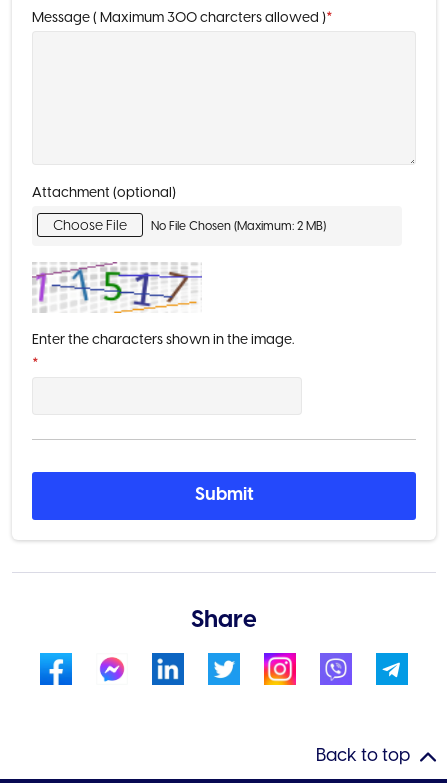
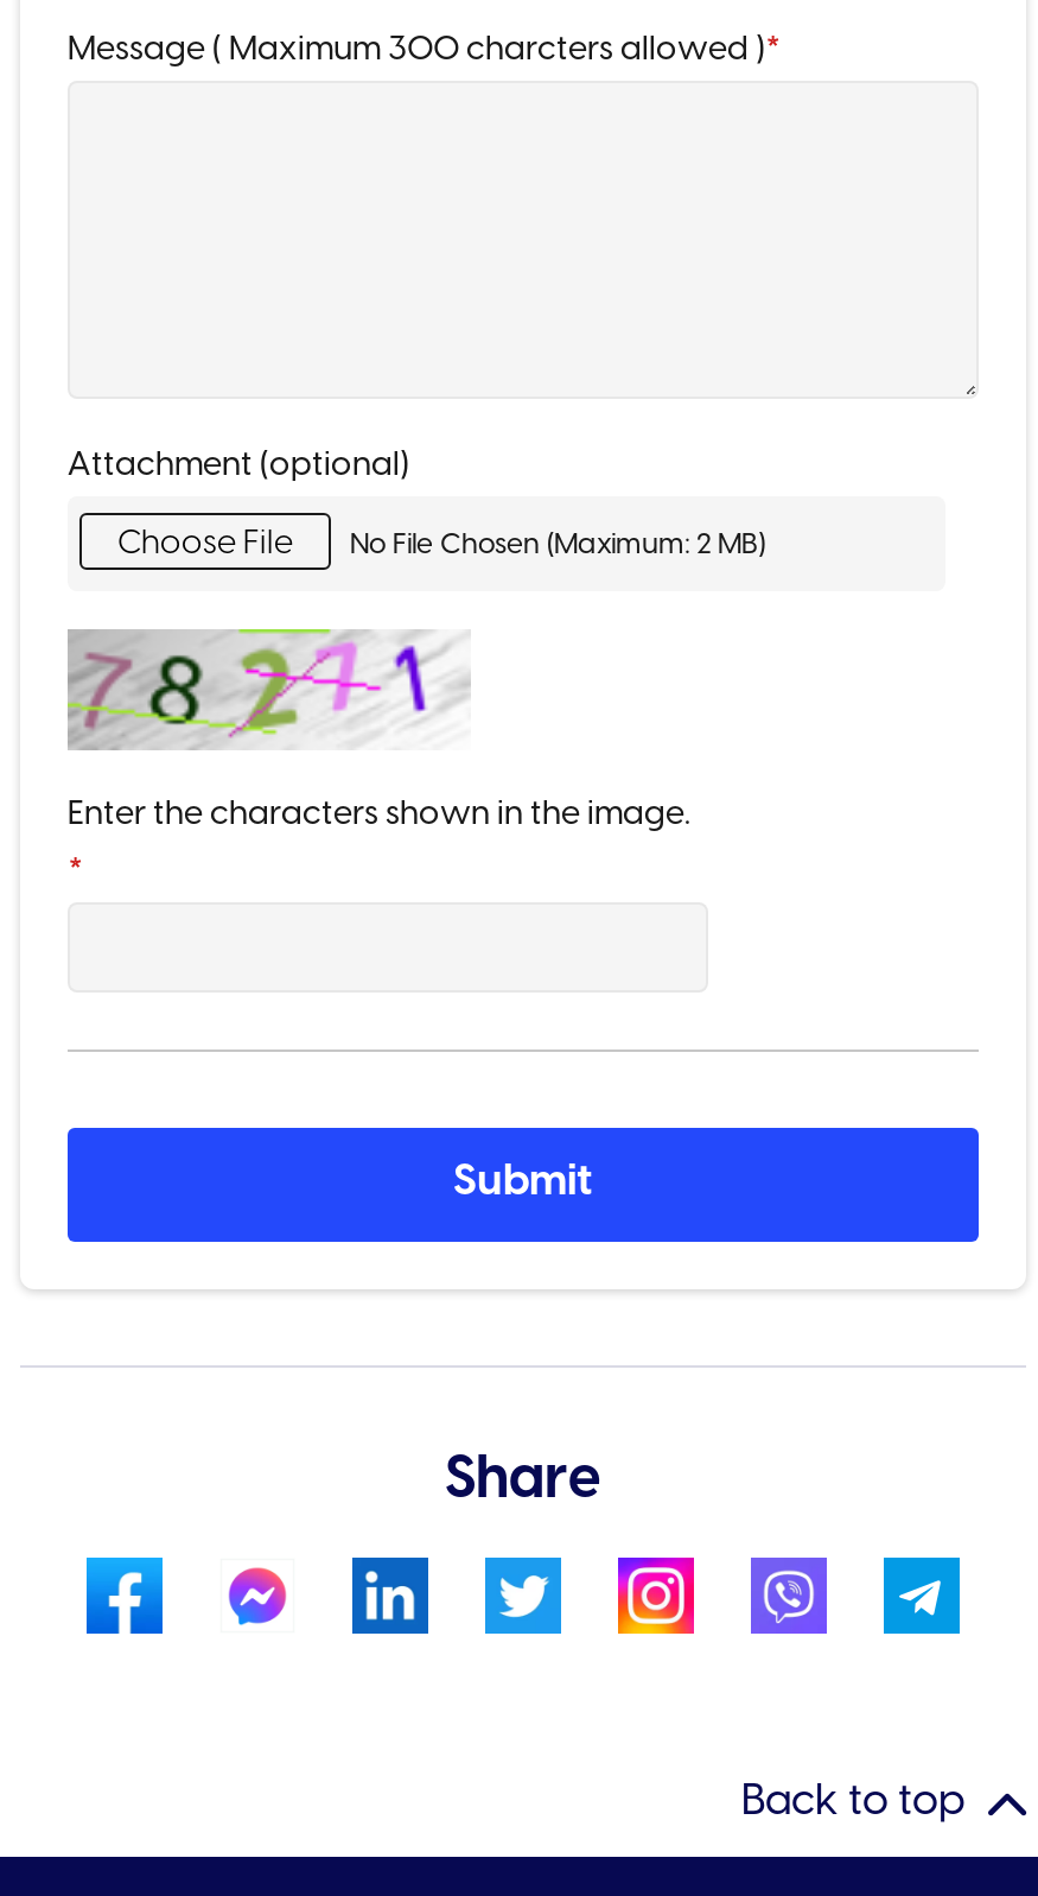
[33,261,202,314] [image] -> [68,627,469,750] [image]

